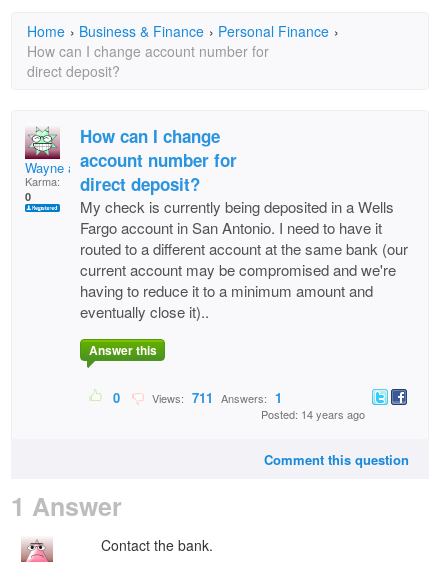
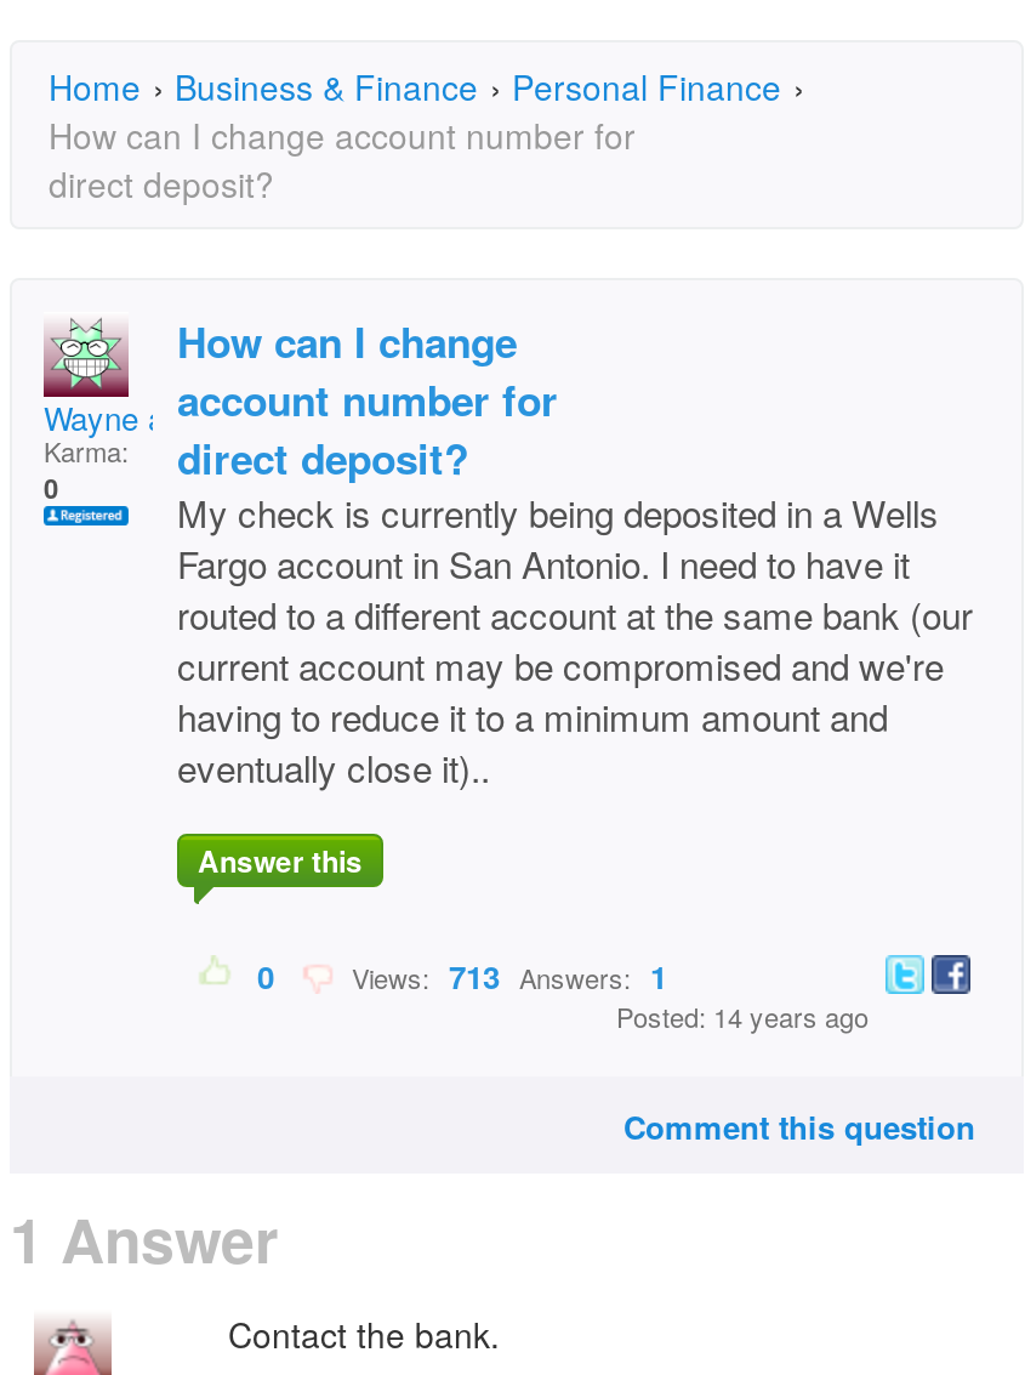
[146,388,282,407] Views: 711 Answers: 1 -> [337,953,667,999] Views: 713 Answers: 1

